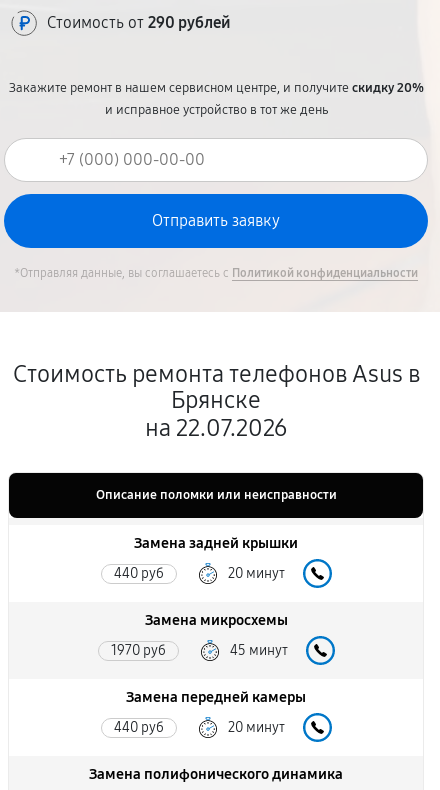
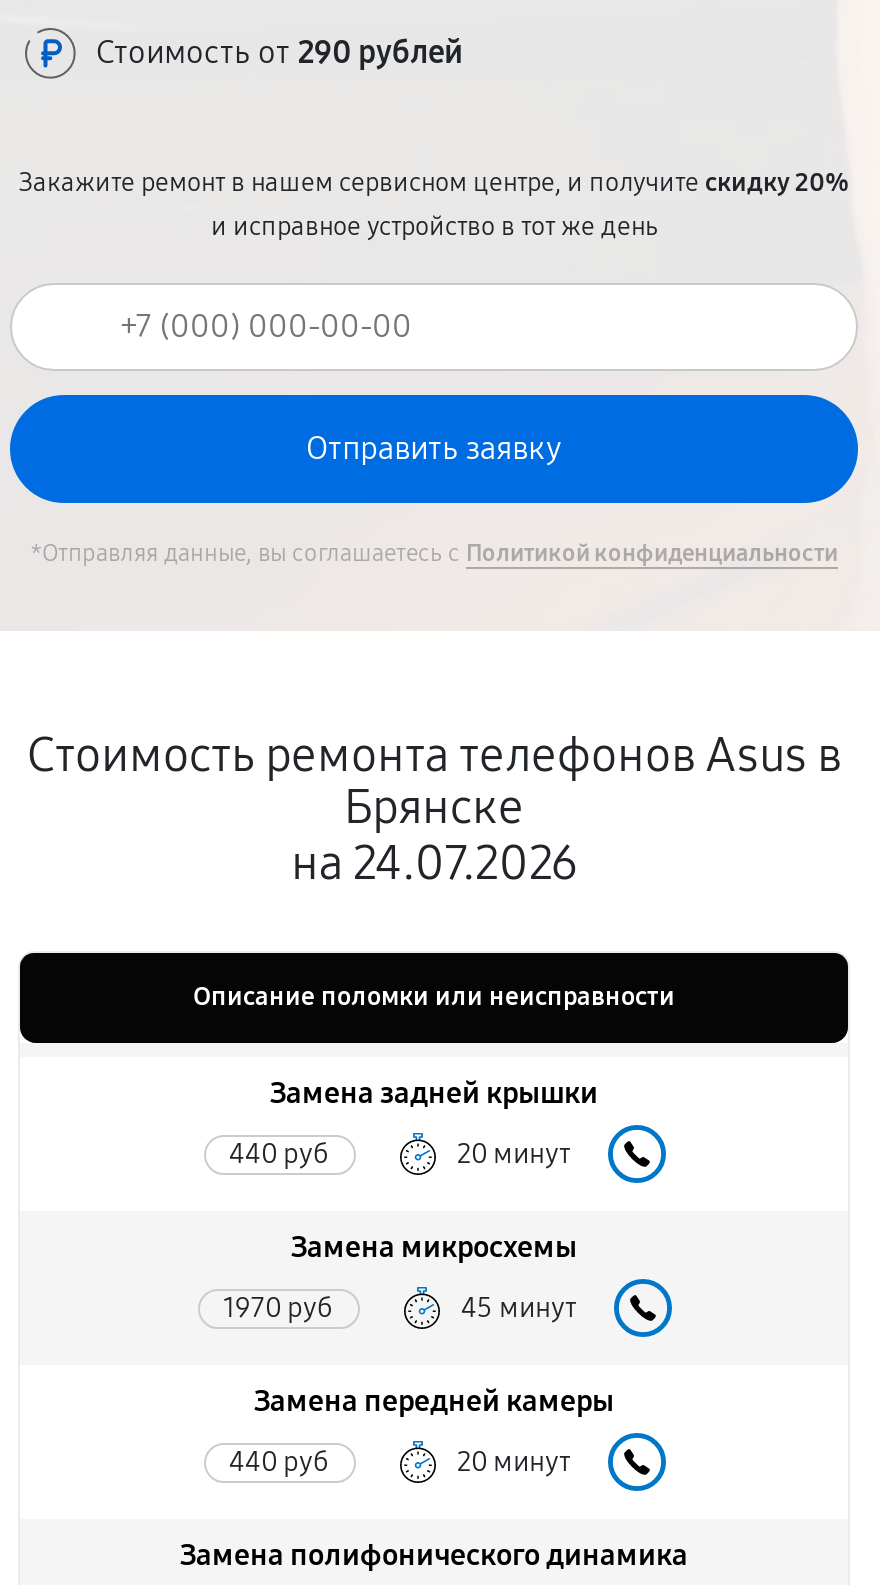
[145,414,287,442] на 22.07.2026 -> [291,835,577,891] на 24.07.2026

